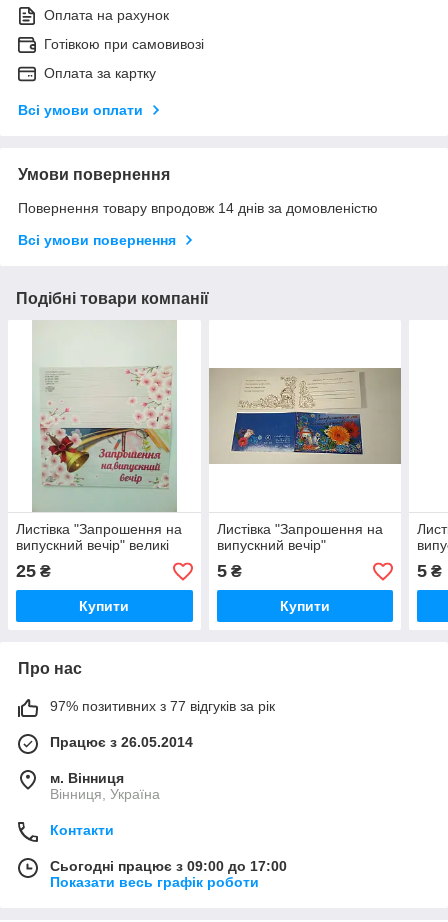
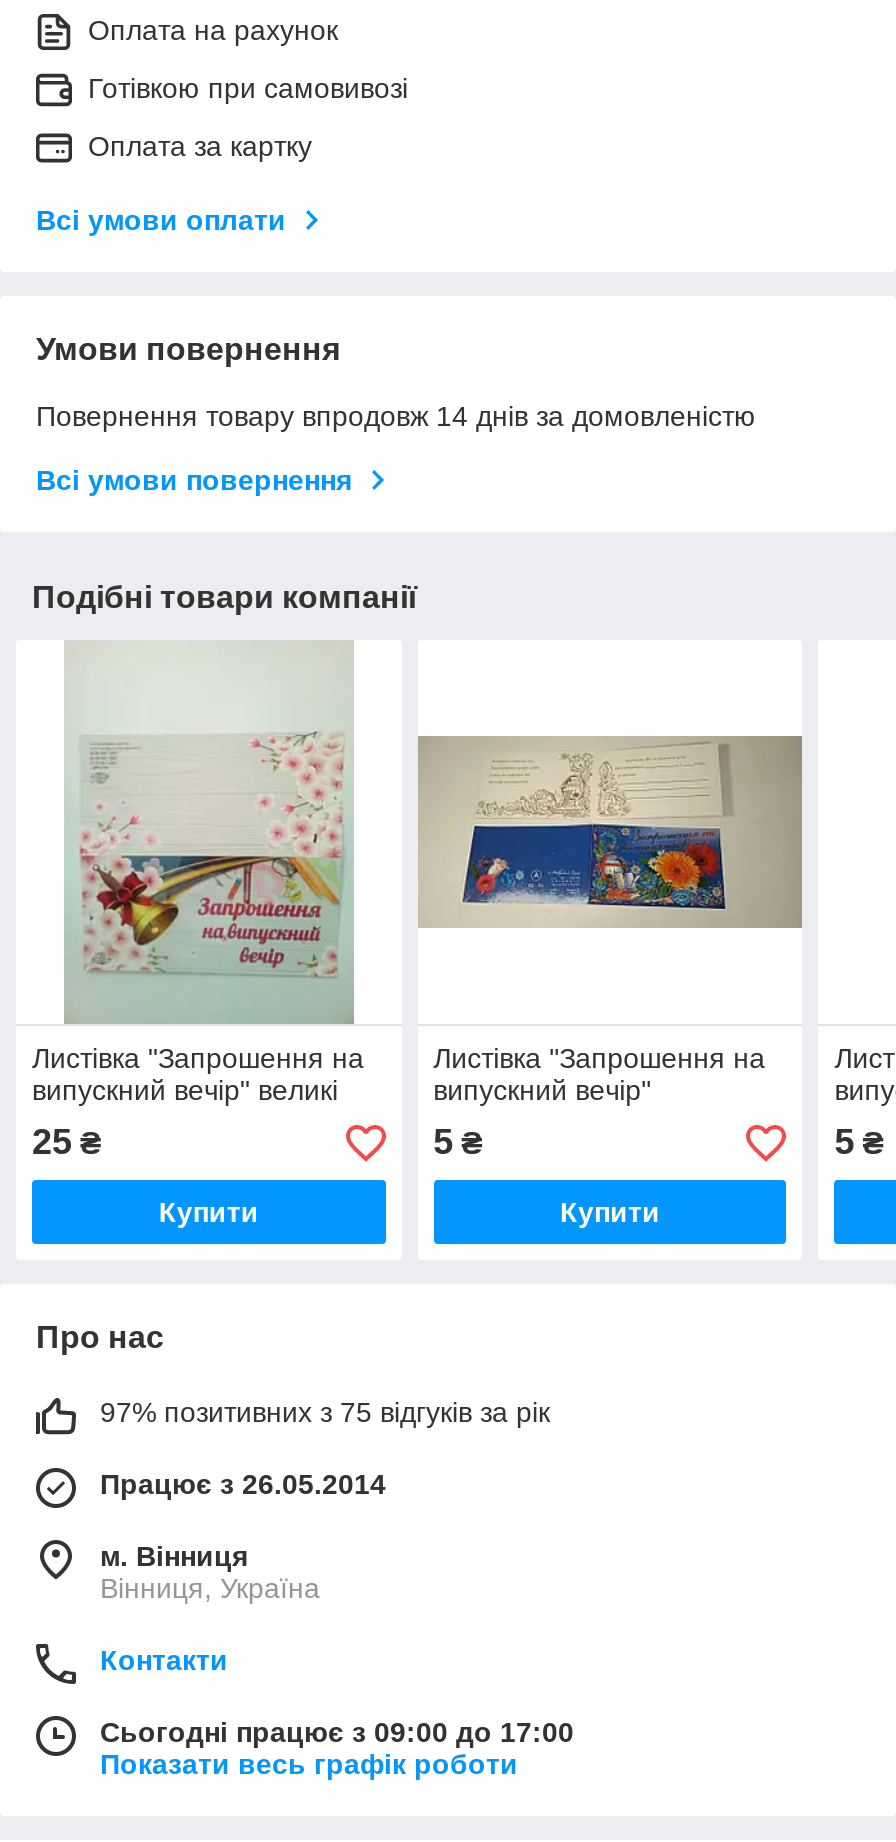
[50,698,275,714] 97% позитивних з 77 відгуків за рік -> [100,1397,550,1429] 97% позитивних з 75 відгуків за рік

